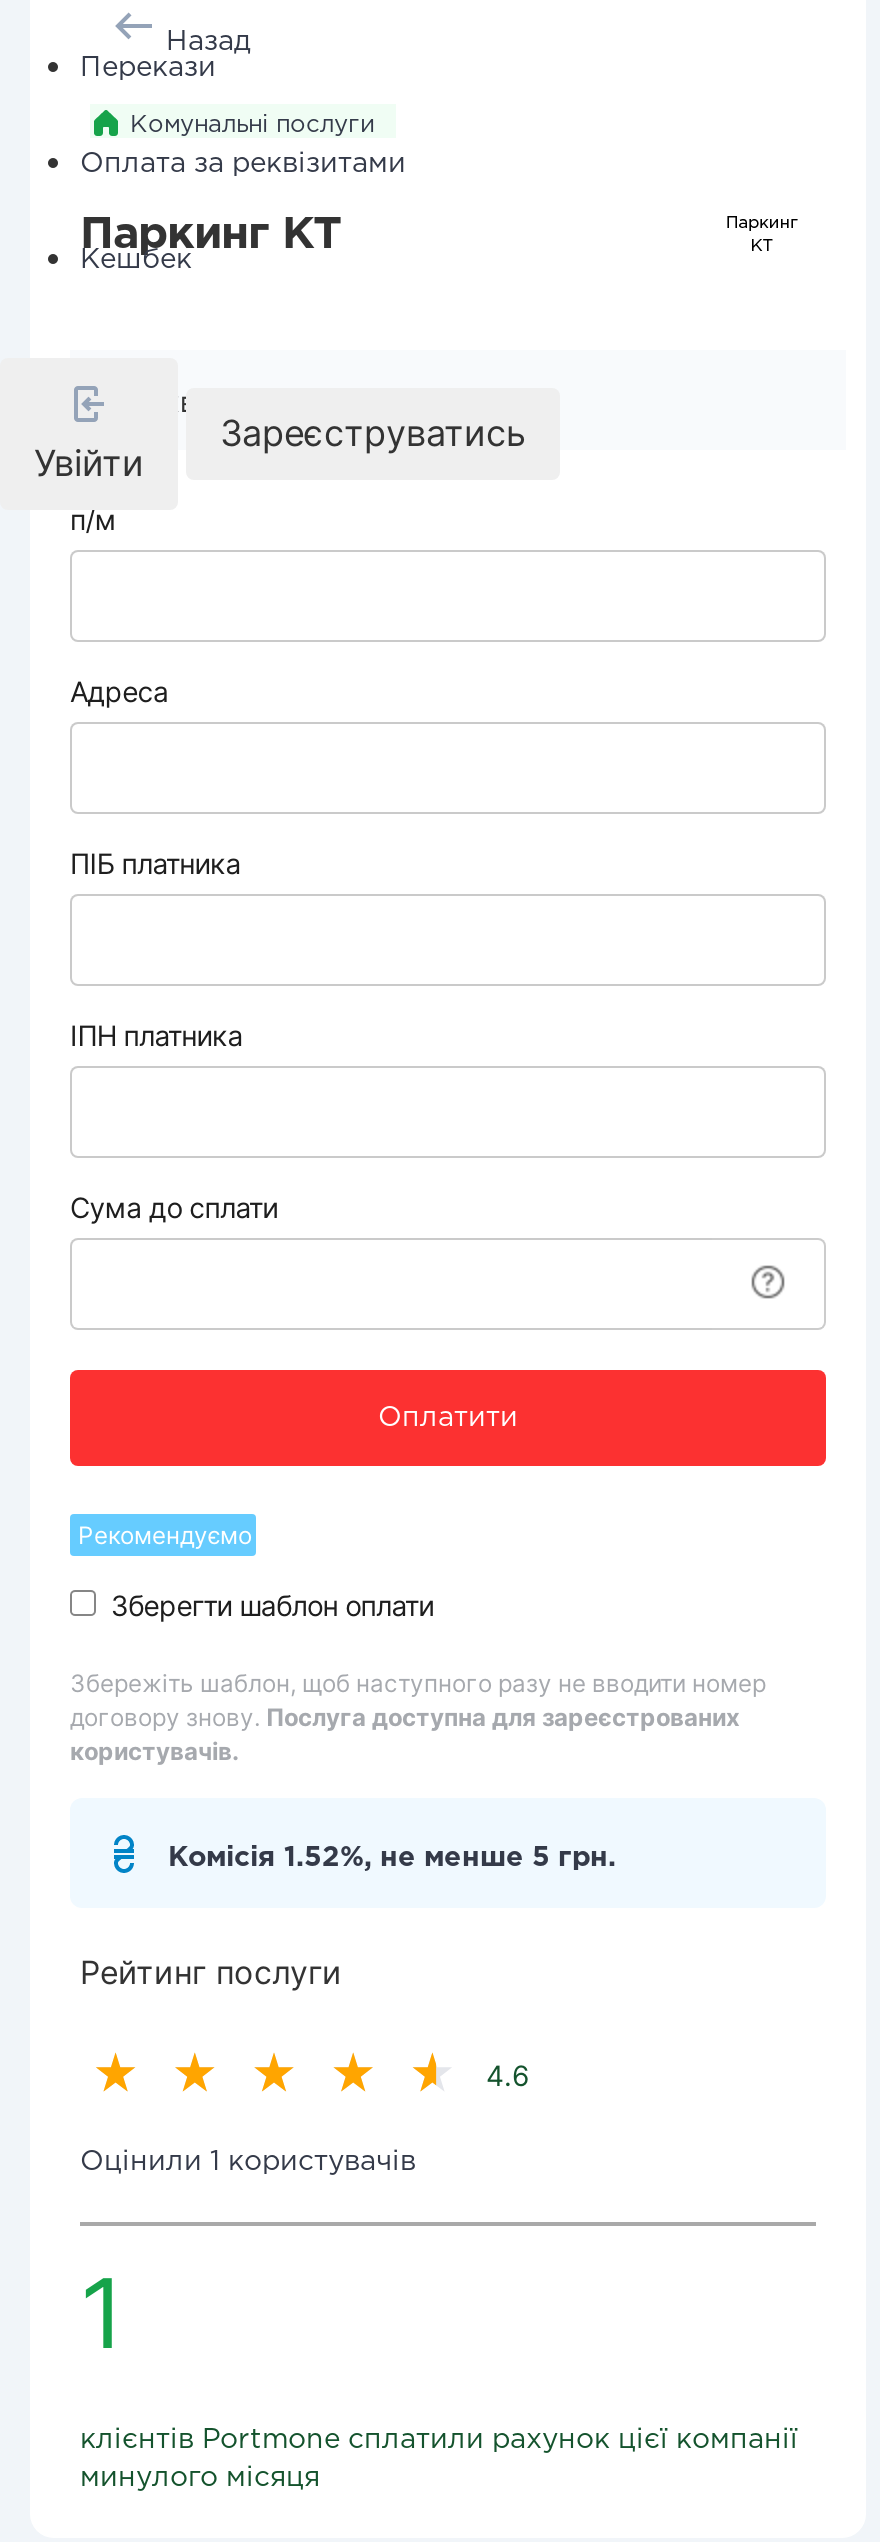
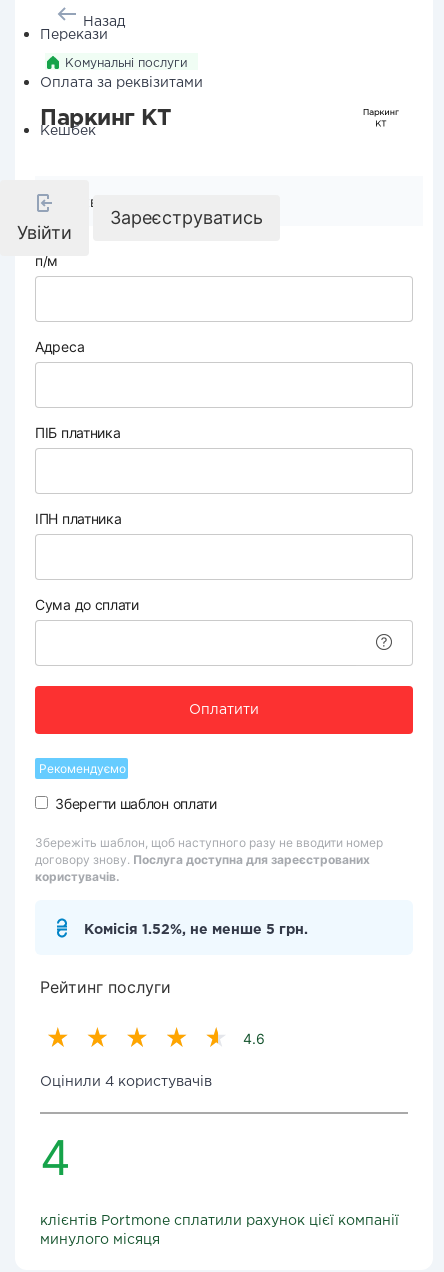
[80,2150,416,2174] Оцінили 1 користувачів -> [40,1076,212,1088] Оцінили 4 користувачів
[80,2254,124,2372] 1 -> [40,1128,71,1187] 4

